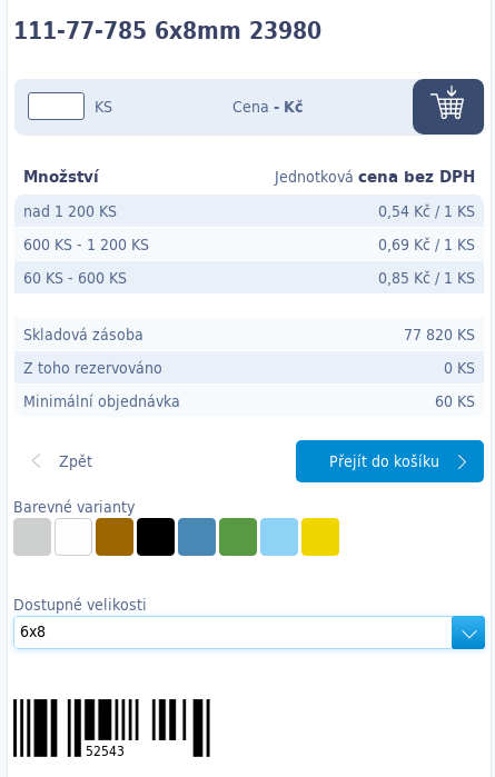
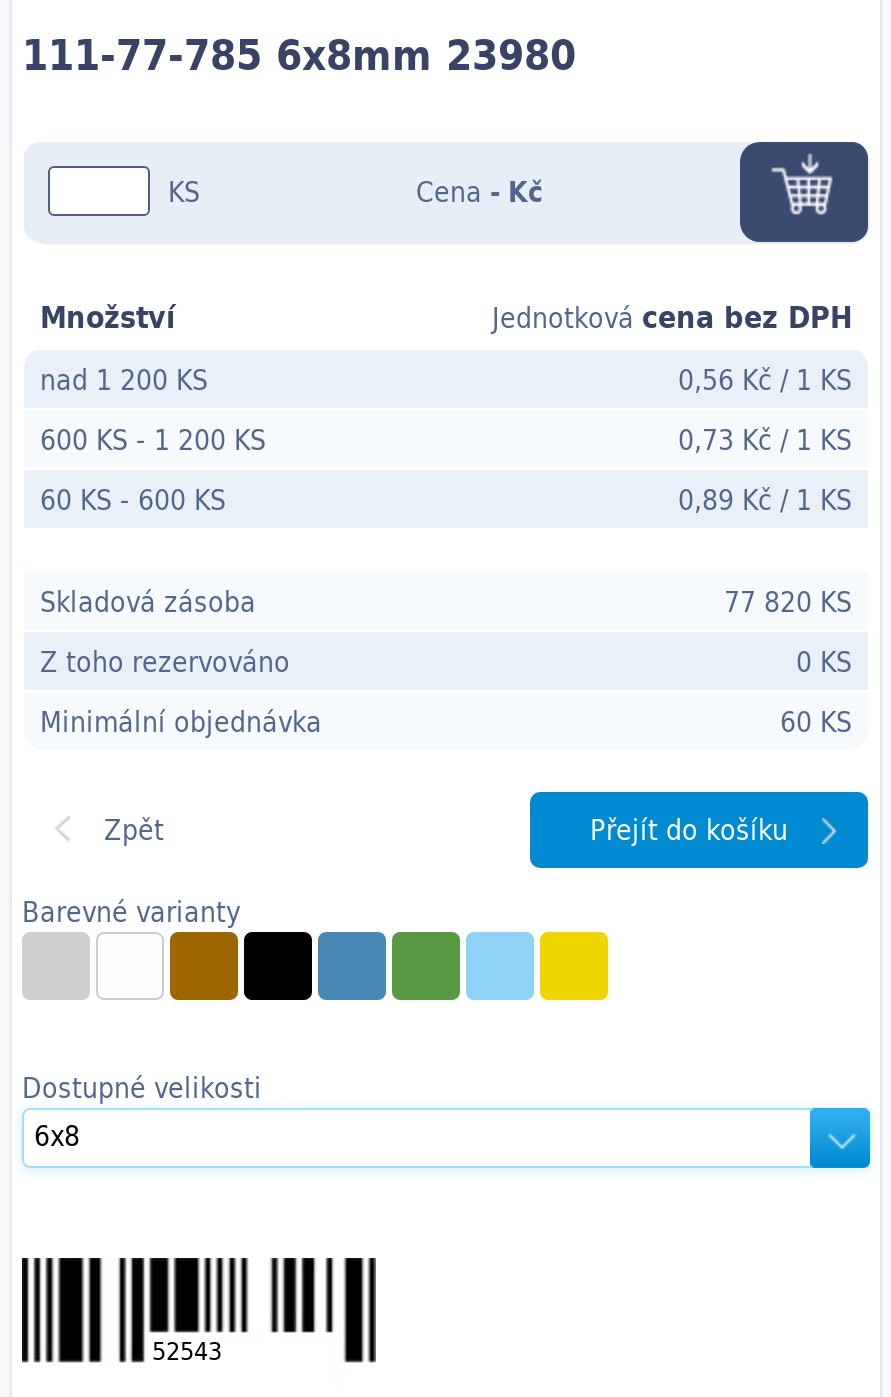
[378,199,475,223] 0,54 Kč / 1 KS -> [678,358,852,400] 0,56 Kč / 1 KS
[378,233,475,256] 0,69 Kč / 1 KS -> [678,418,852,460] 0,73 Kč / 1 KS
[378,266,475,289] 0,85 Kč / 1 KS -> [678,478,852,520] 0,89 Kč / 1 KS

